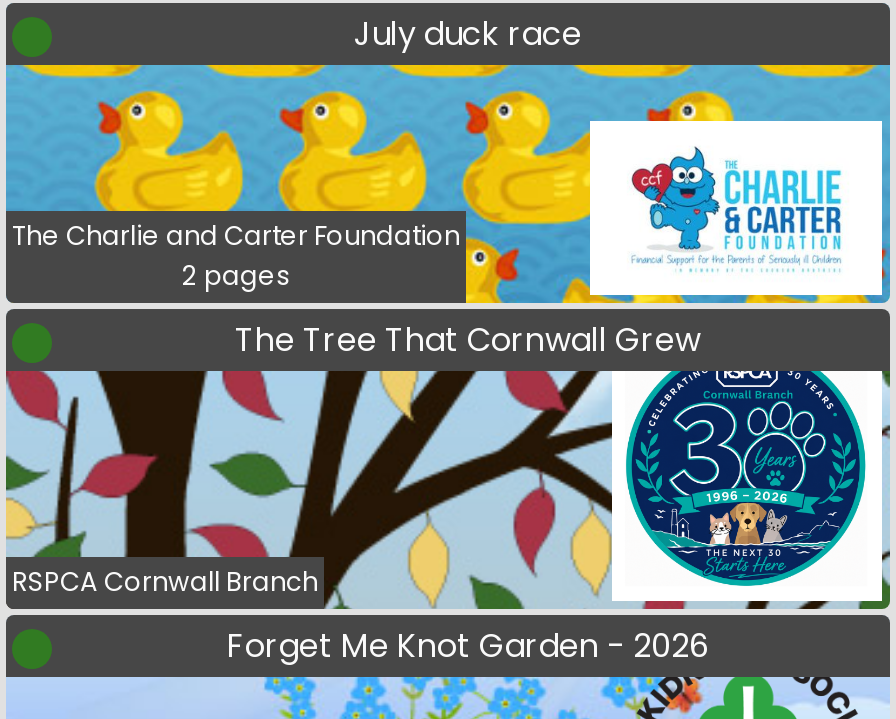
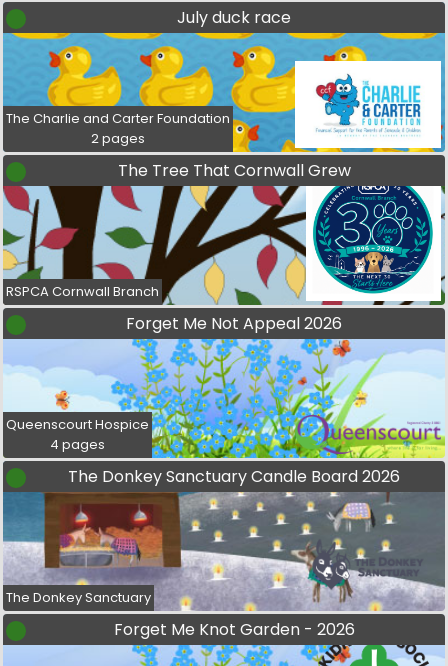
none -> [3,492,445,611] [image] | The Donkey Sanctuary
none -> [4,338,445,488] [image] | Queenscourt Hospice | 4 pages | The Donkey Sanctuary Candle Board 2026
none -> [126,312,342,335] Forget Me Not Appeal 2026

